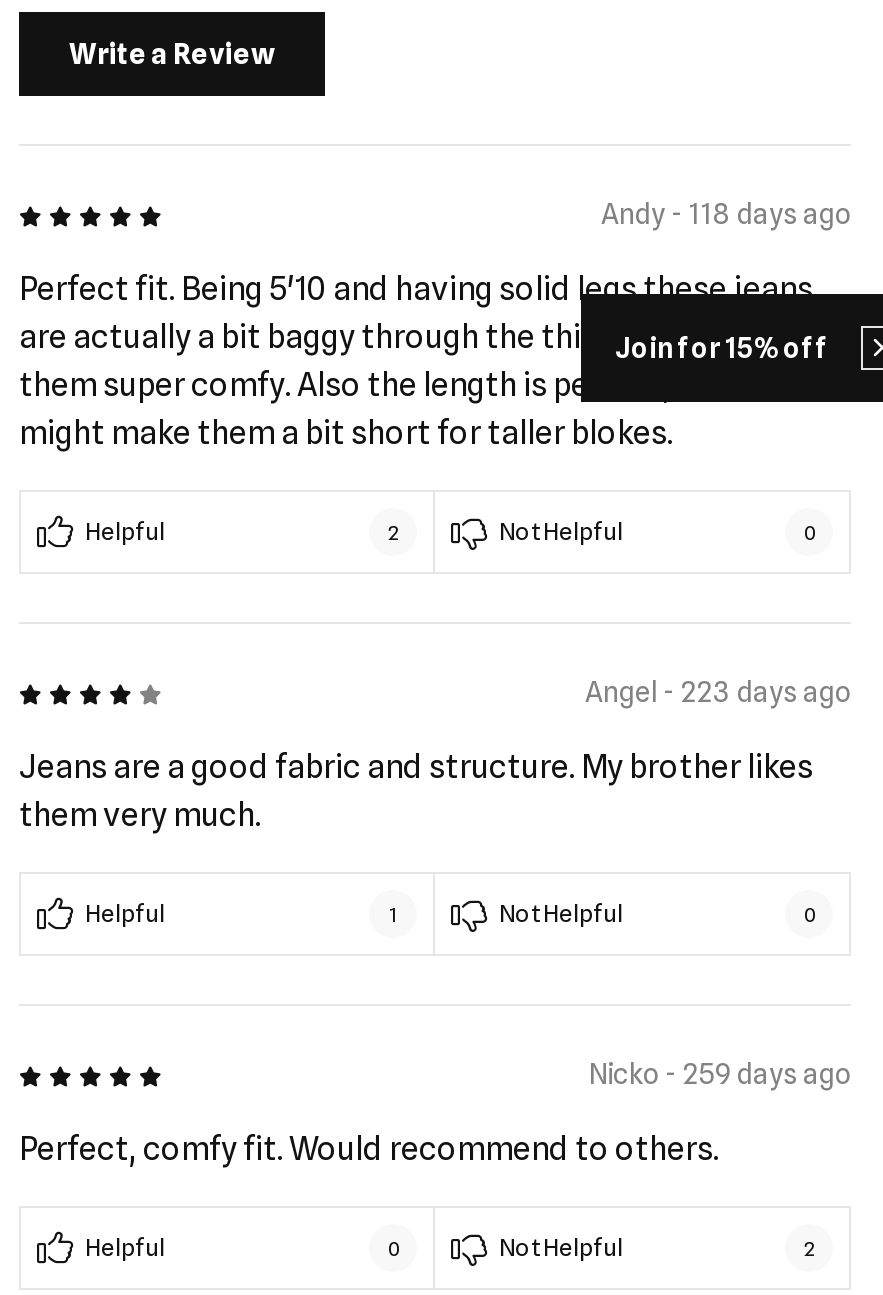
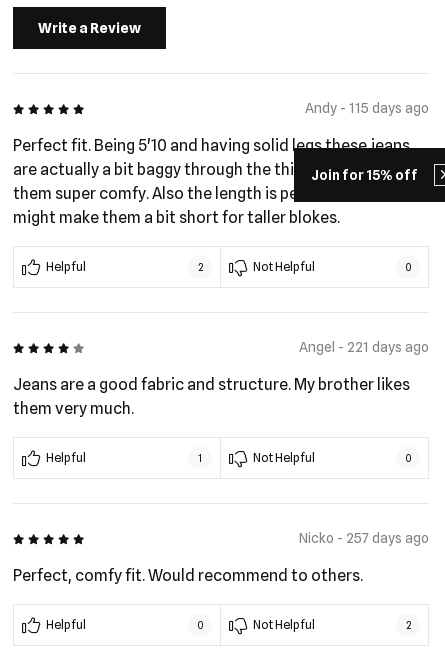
[601,198,851,230] Andy - 118 days ago -> [305,100,429,116] Andy - 115 days ago
[585,676,851,708] Angel - 223 days ago -> [299,339,429,355] Angel - 221 days ago
[589,1058,851,1090] Nicko - 259 days ago -> [299,530,429,546] Nicko - 257 days ago

